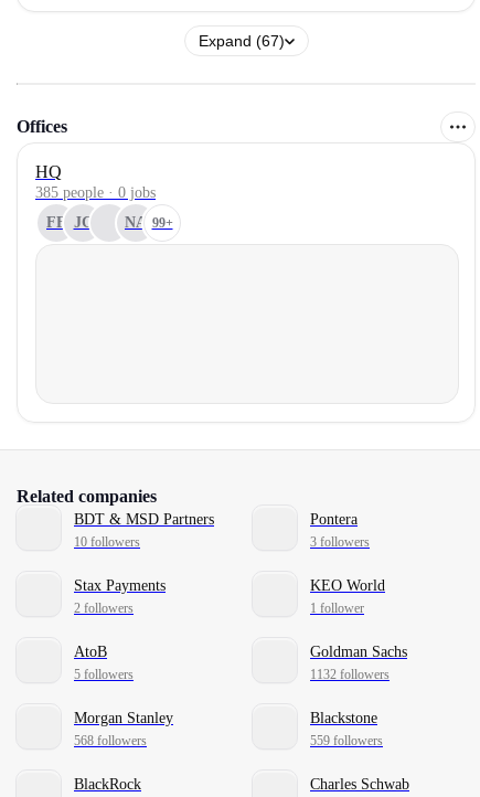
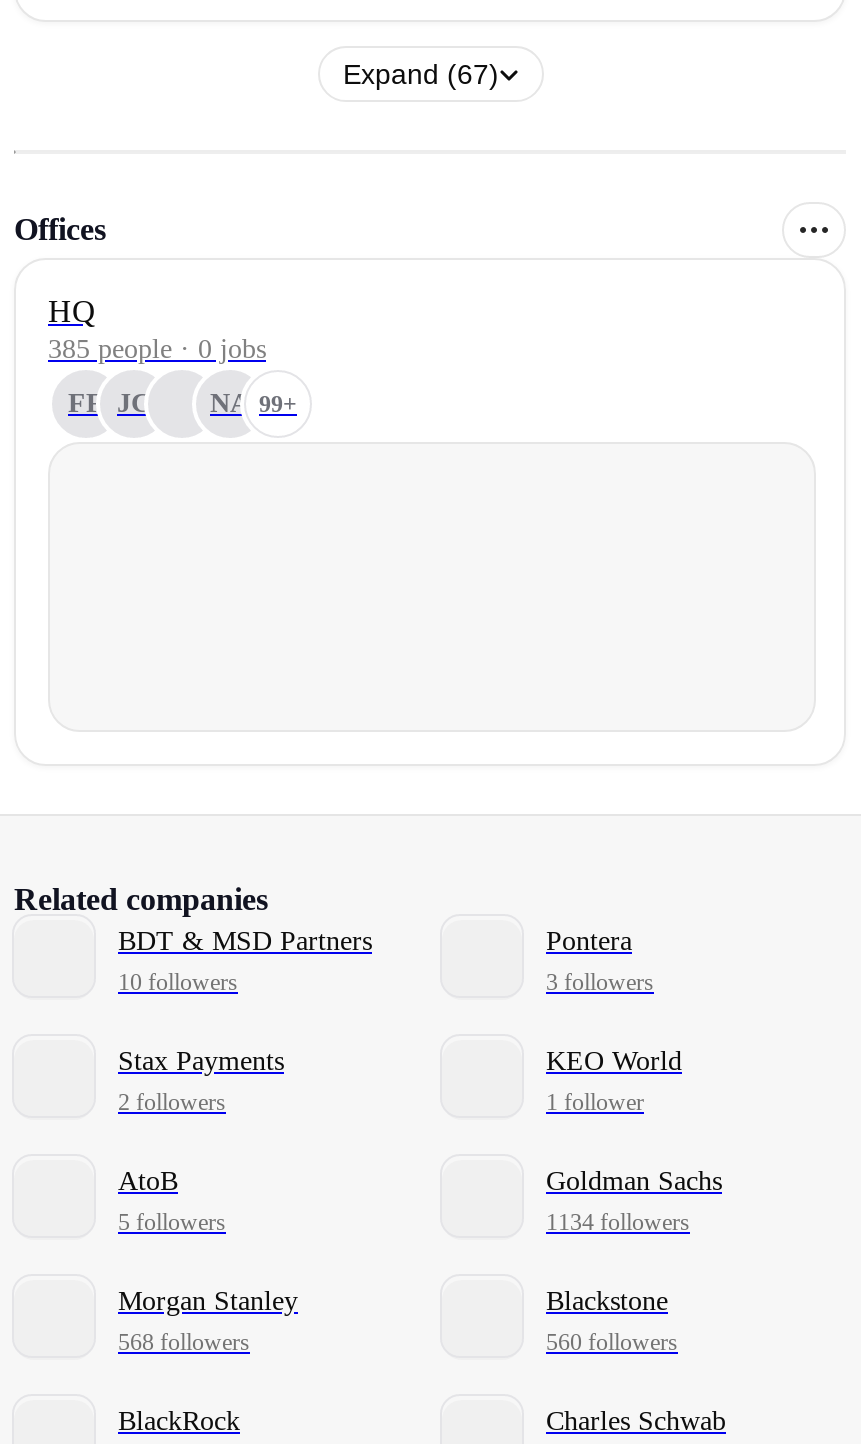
[310,667,390,682] 1132 followers -> [546,1208,690,1236] 1134 followers
[310,733,383,748] 559 followers -> [546,1328,678,1356] 560 followers

